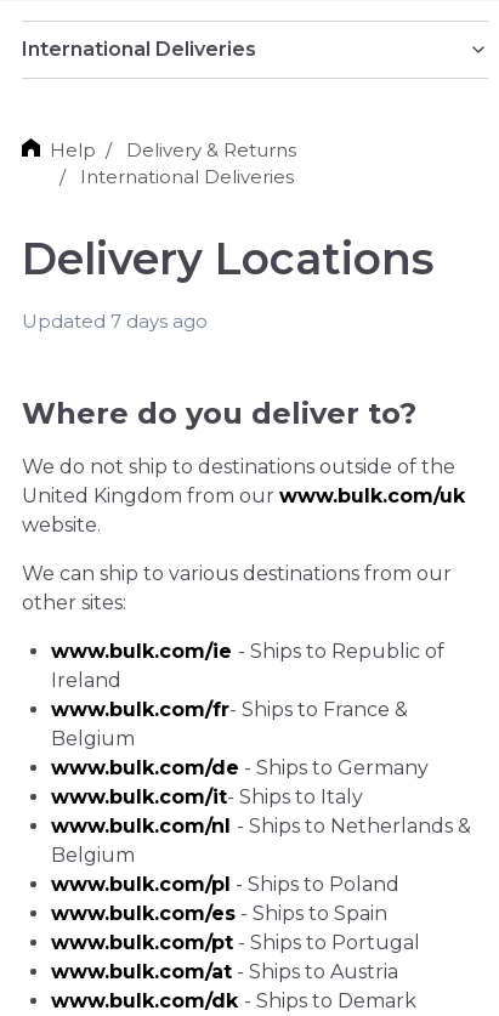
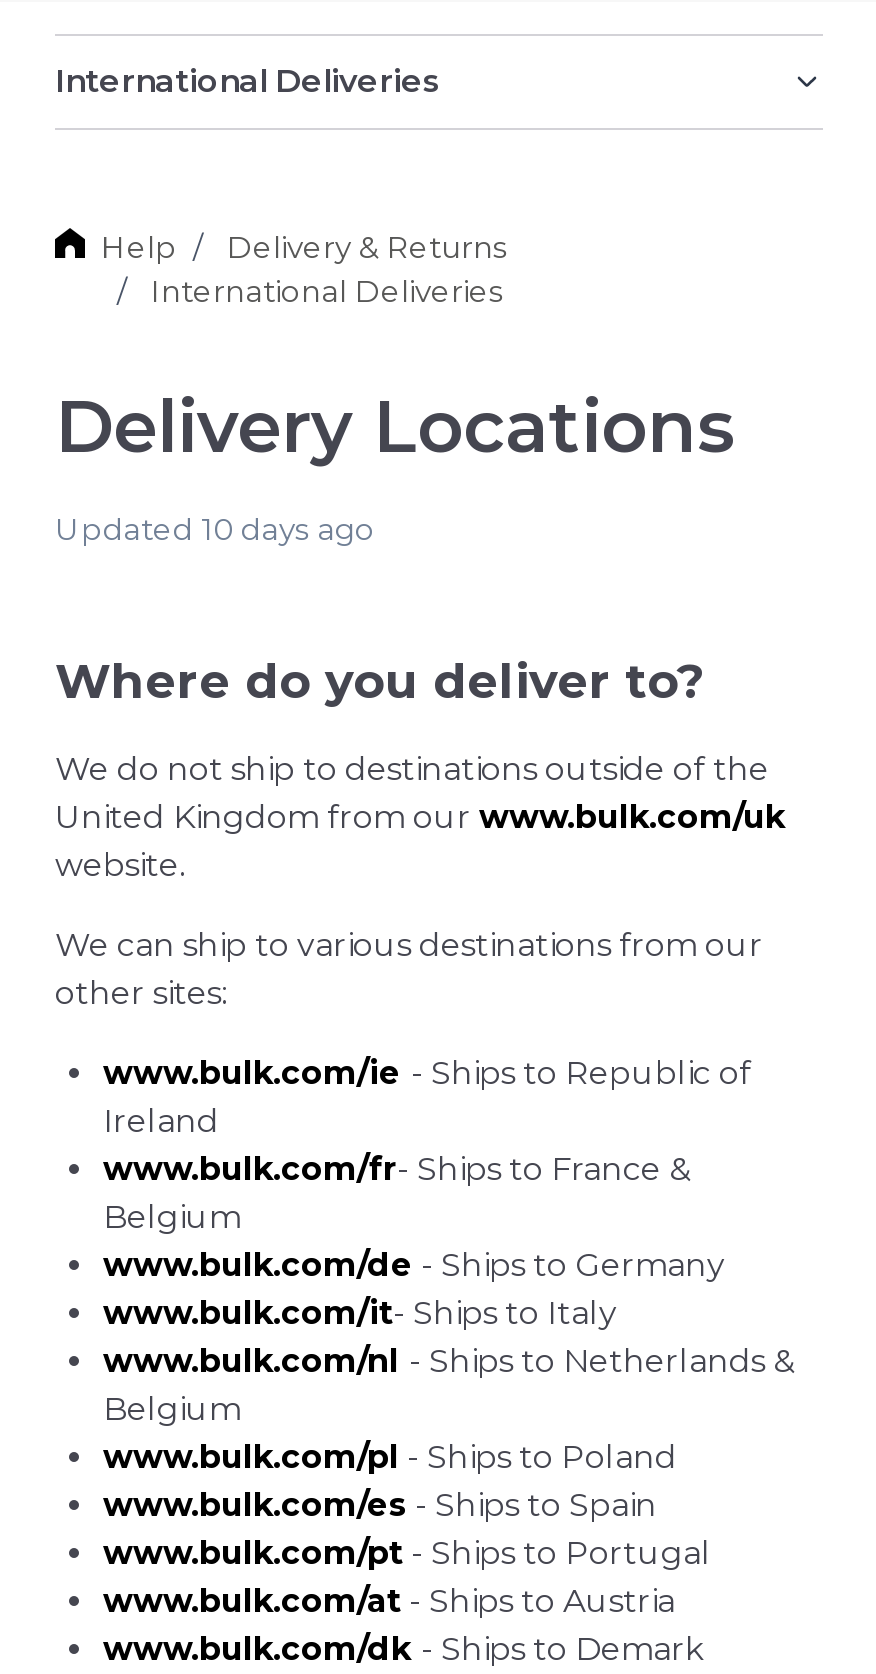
[22,310,208,333] Updated 7 days ago -> [55,510,375,548] Updated 10 days ago

